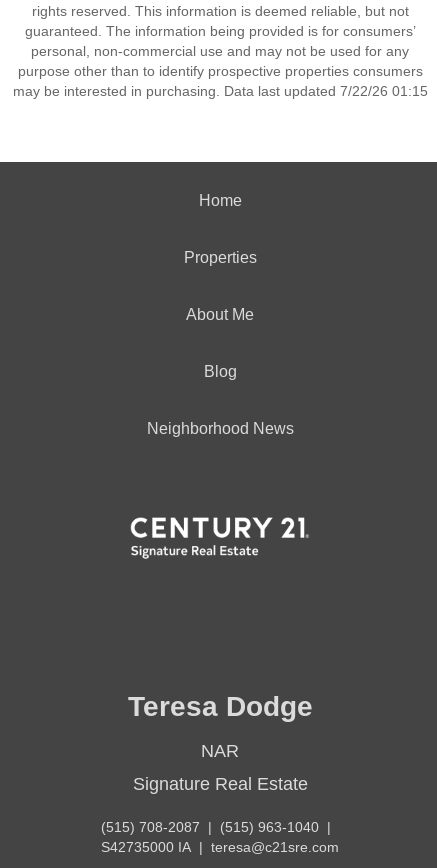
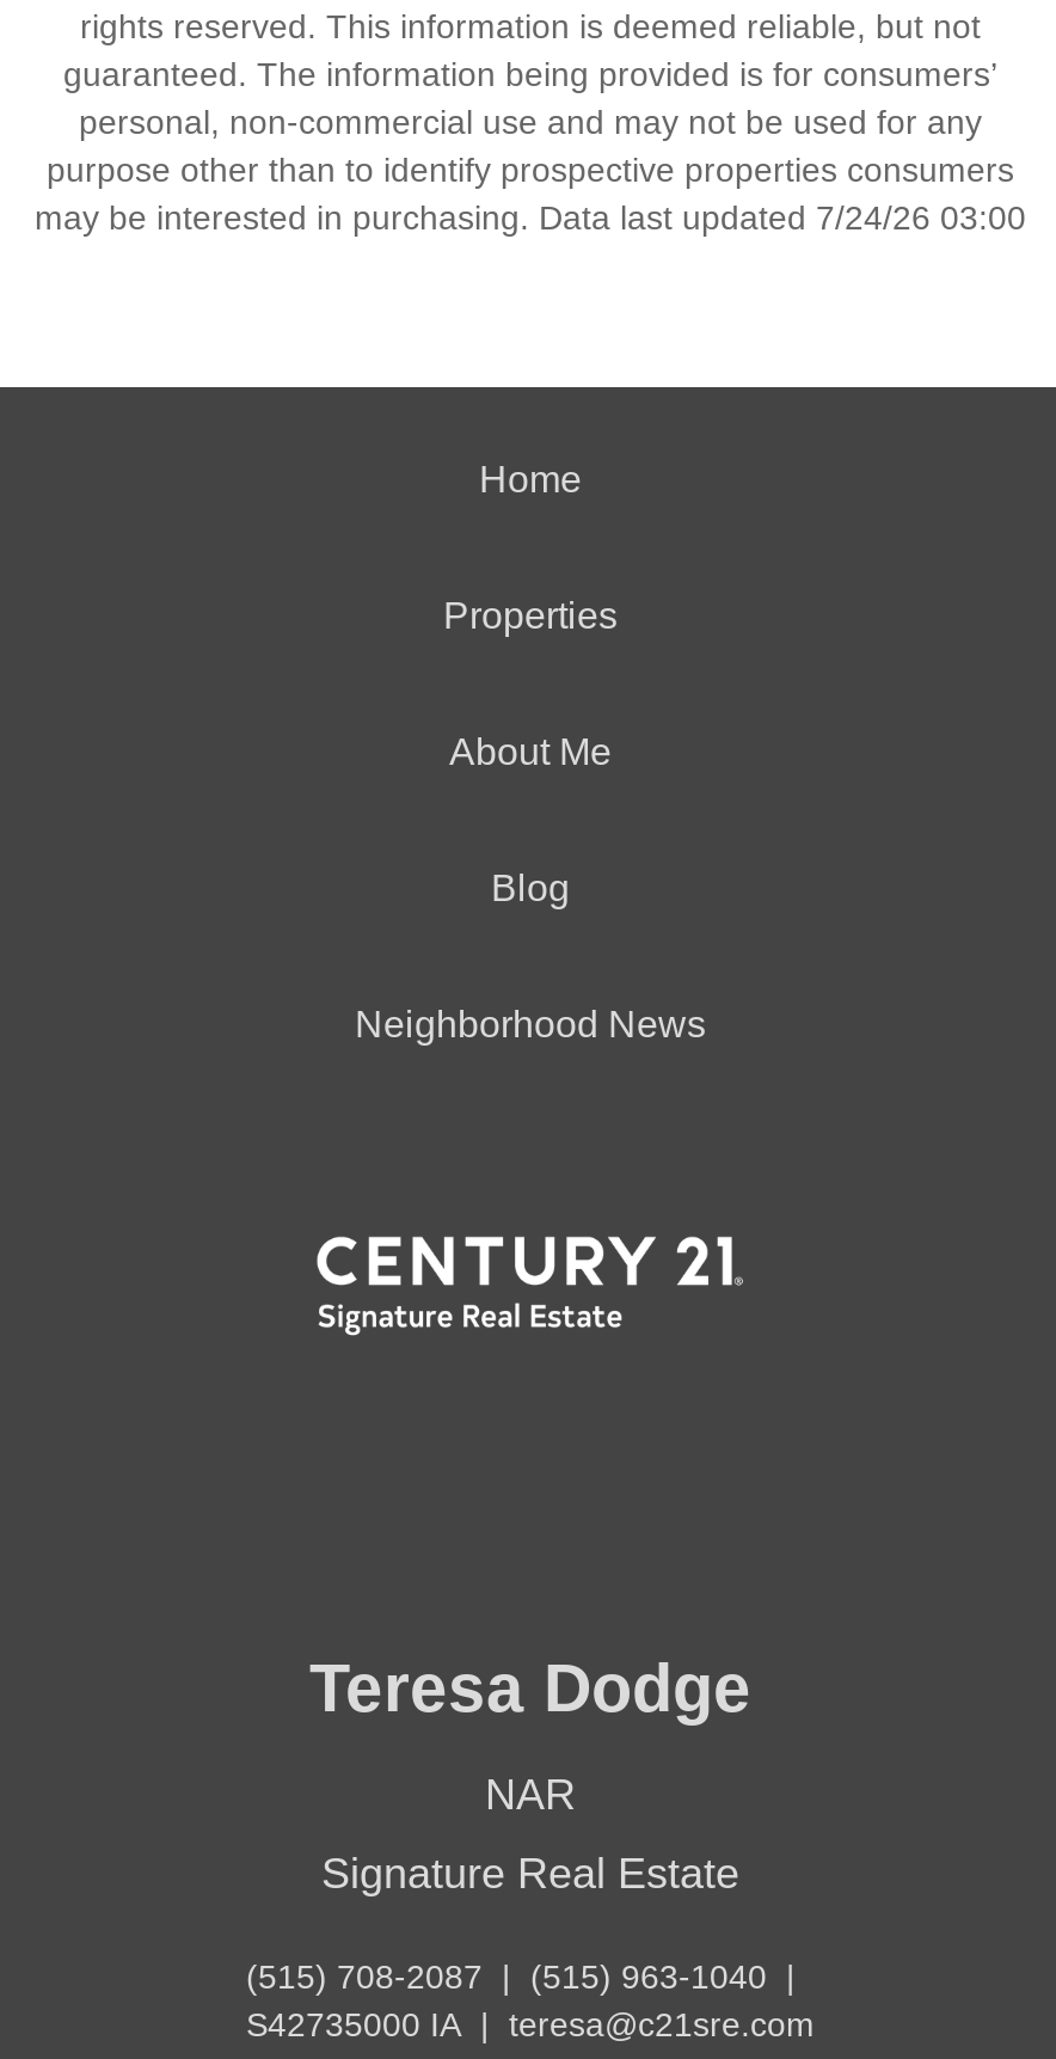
[12,83,427,99] may be interested in purchasing. Data last updated 7/22/26 01:15 -> [35,198,1026,237] may be interested in purchasing. Data last updated 7/24/26 03:00

